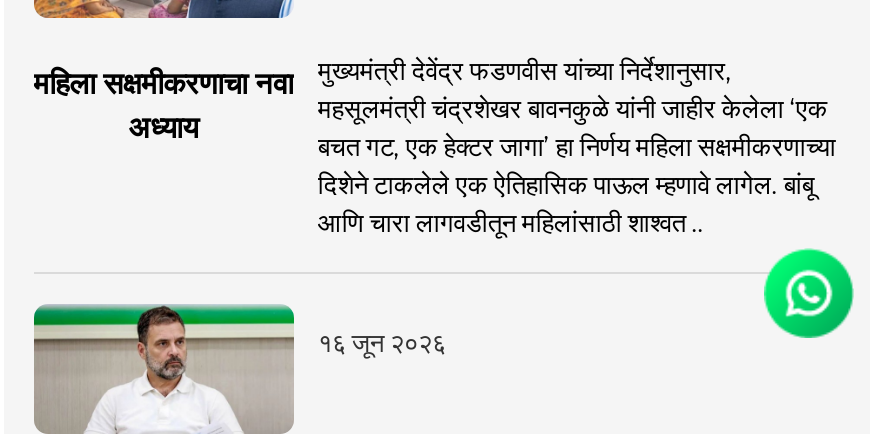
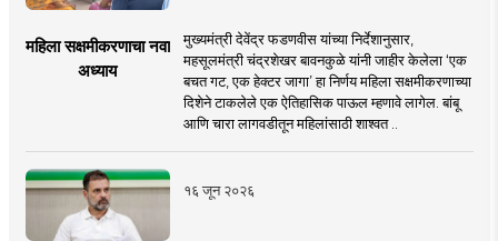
[762,246,856,340] [image] -> none

